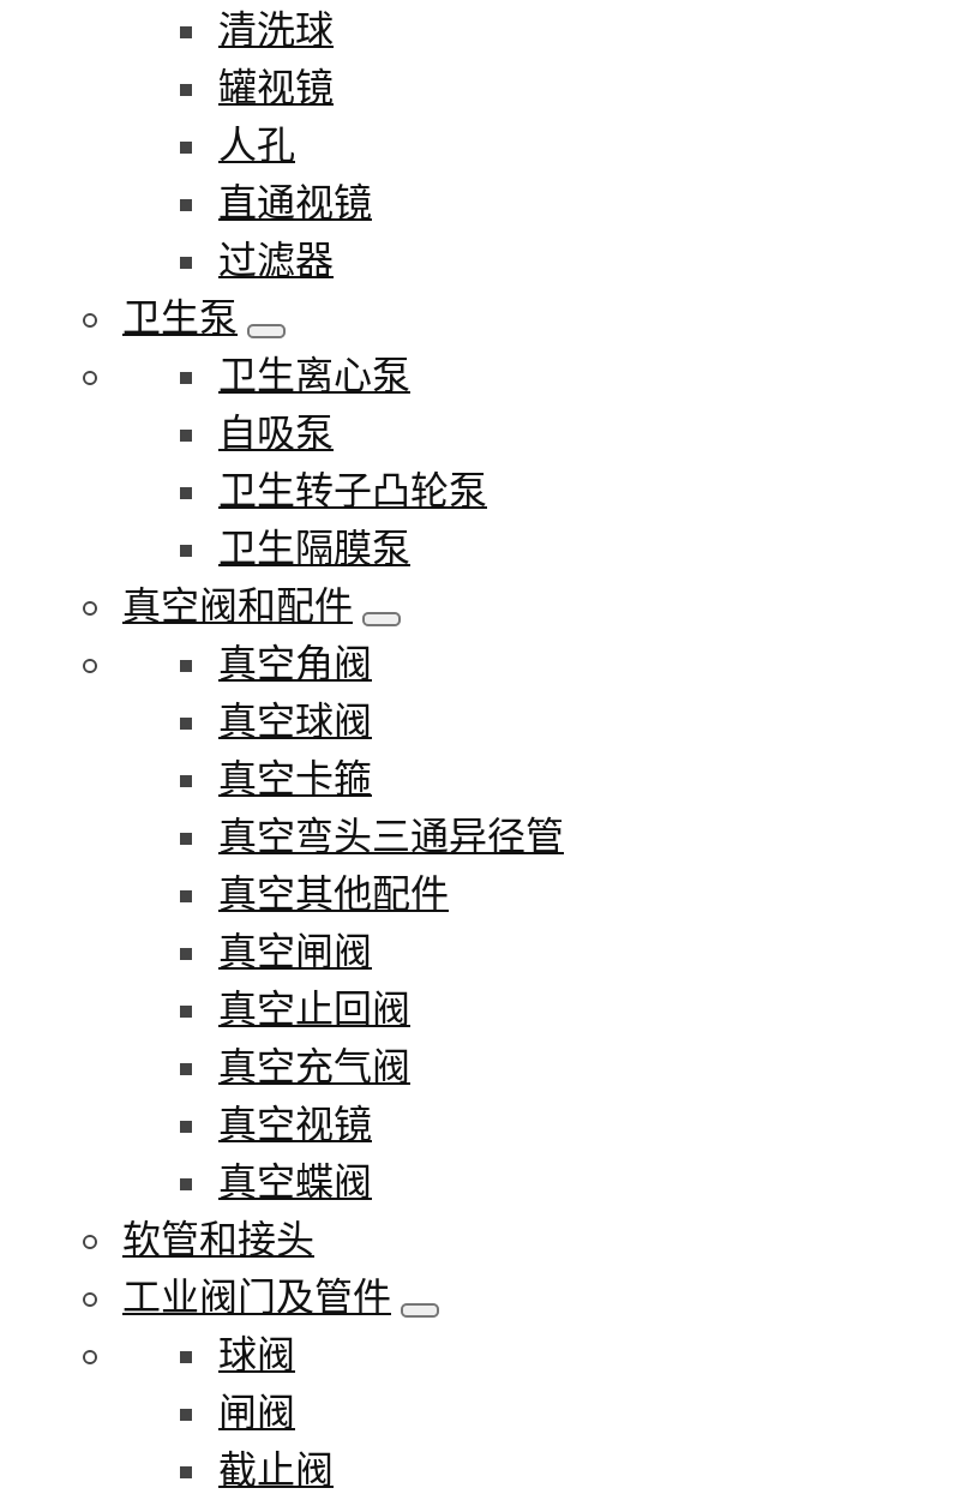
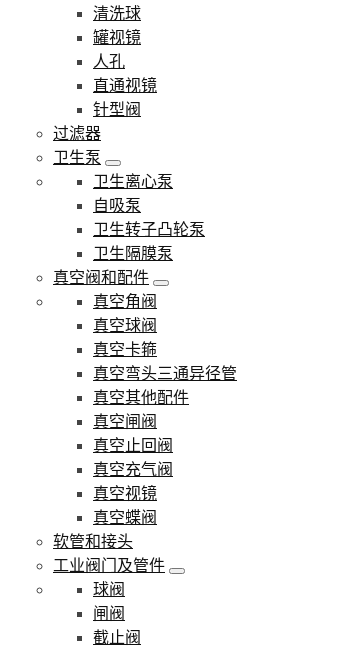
none -> [93,101,141,118] 针型阀

